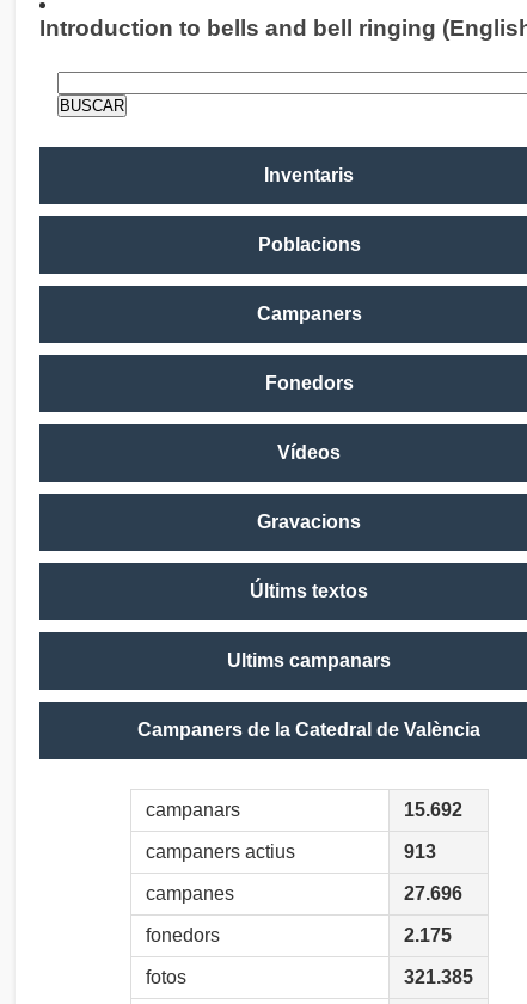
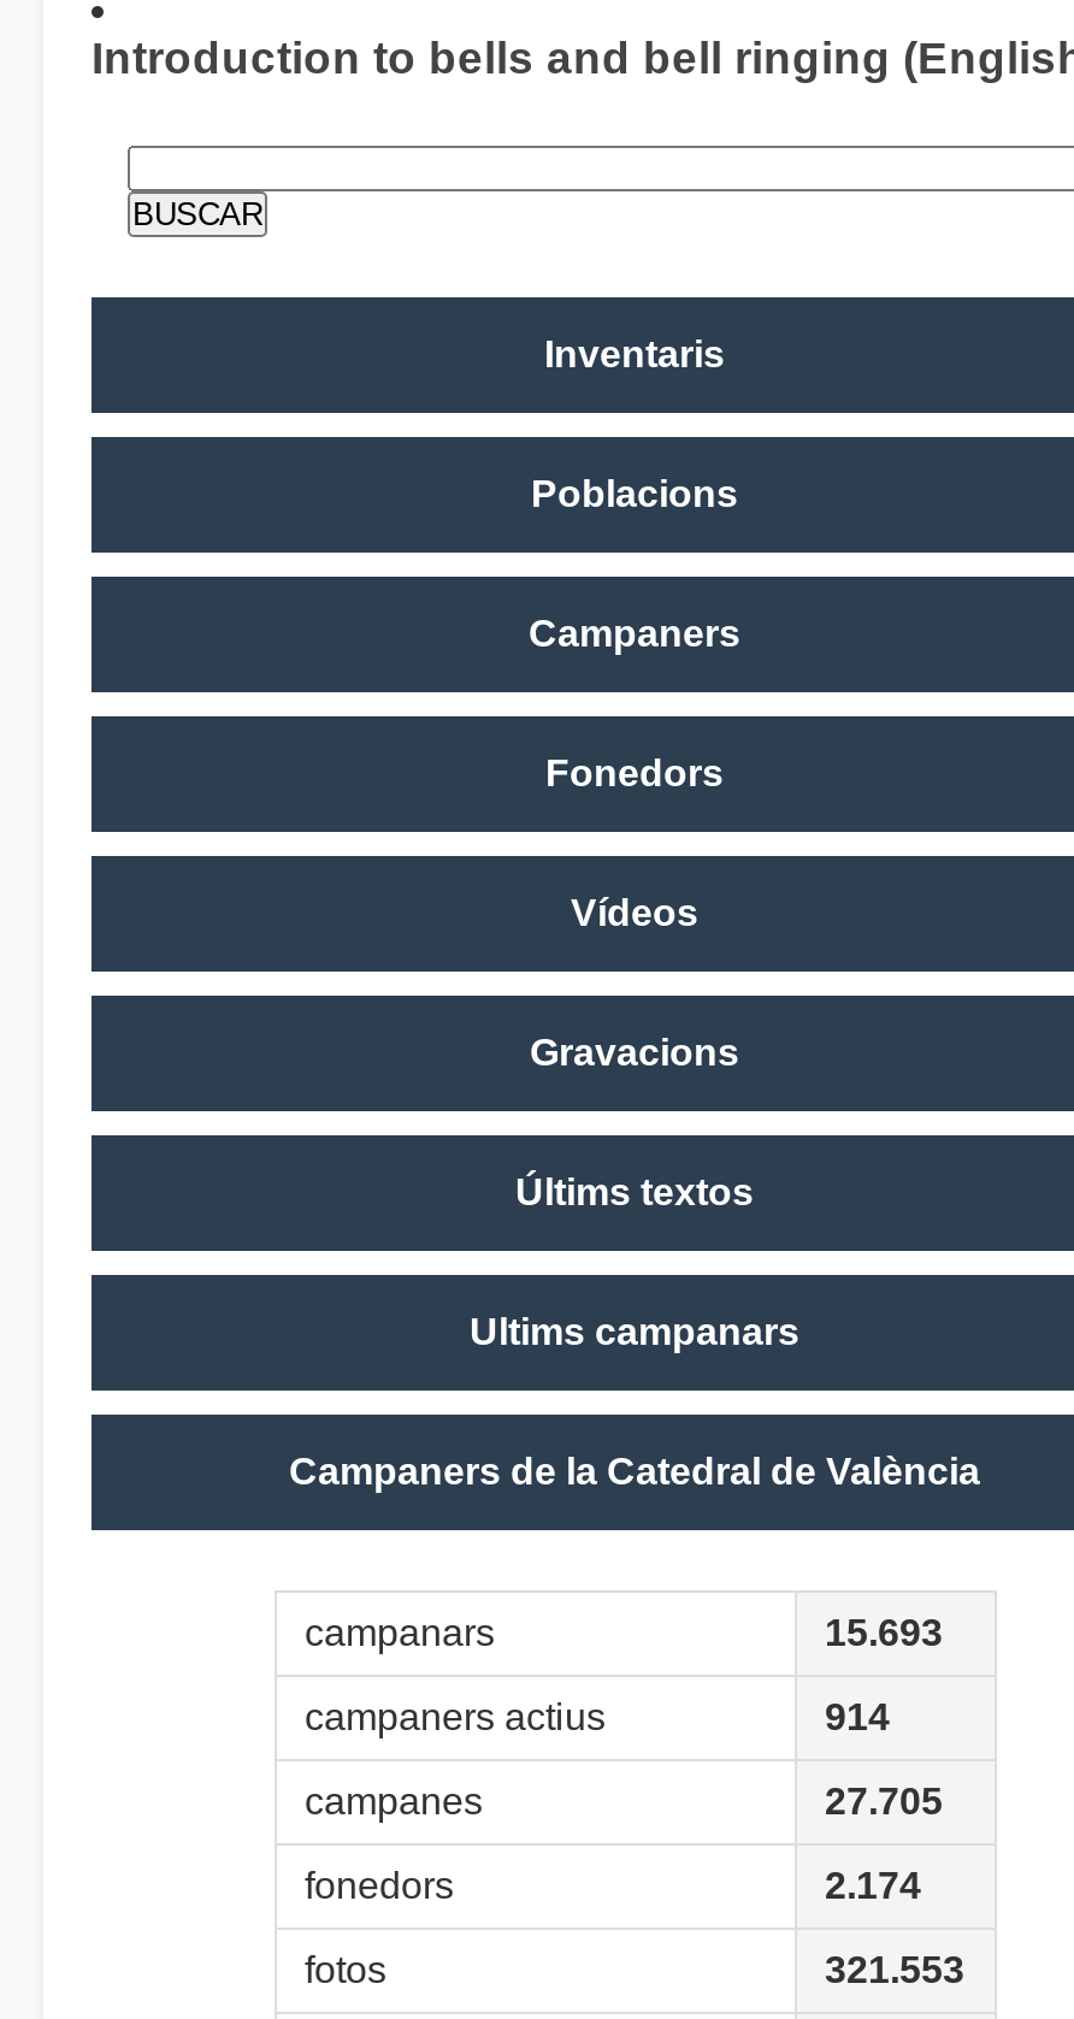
[403,800,462,820] 15.692 -> [825,1612,943,1653] 15.693
[403,842,436,862] 913 -> [825,1697,890,1738] 914
[403,883,462,904] 27.696 -> [825,1781,943,1822] 27.705
[403,925,451,946] 2.175 -> [825,1865,921,1906] 2.174
[403,967,473,987] 321.385 -> [825,1949,964,1990] 321.553

